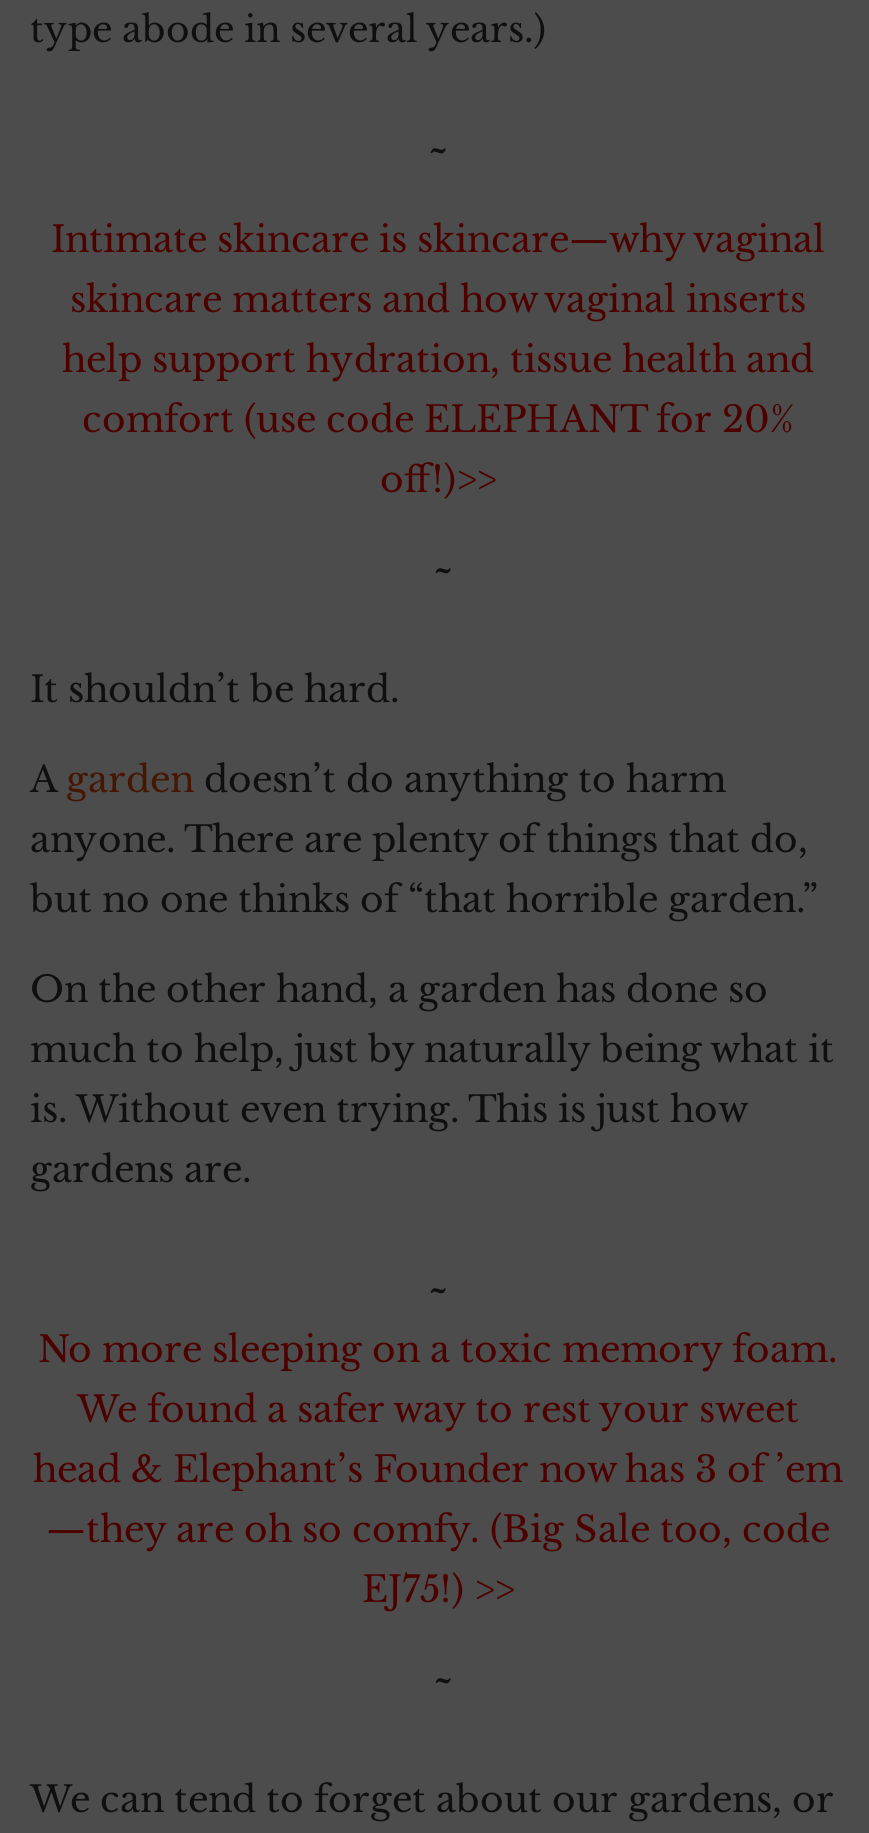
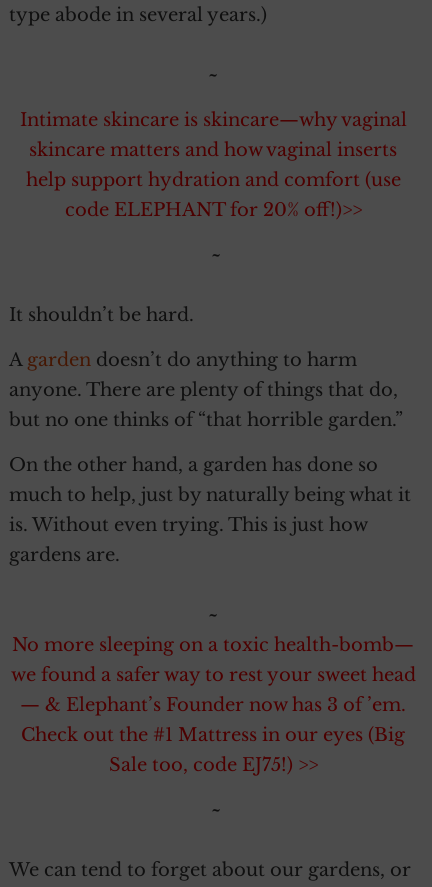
[62,338,814,502] help support hydration, tissue health and | comfort (use code ELEPHANT for 20% | off!)>> -> [25,169,400,221] help support hydration and comfort (use | code ELEPHANT for 20% off!)>>
[33,1328,843,1612] No more sleeping on a toxic memory foam. | We found a safer way to rest your sweet | head & Elephant’s Founder now has 3 of ’em | —they are oh so comfy. (Big Sale too, code | EJ75!) >> -> [10,634,415,776] No more sleeping on a toxic health-bomb— | we found a safer way to rest your sweet head | — & Elephant’s Founder now has 3 of ’em. | Check out the #1 Mattress in our eyes (Big | Sale too, code EJ75!) >>

